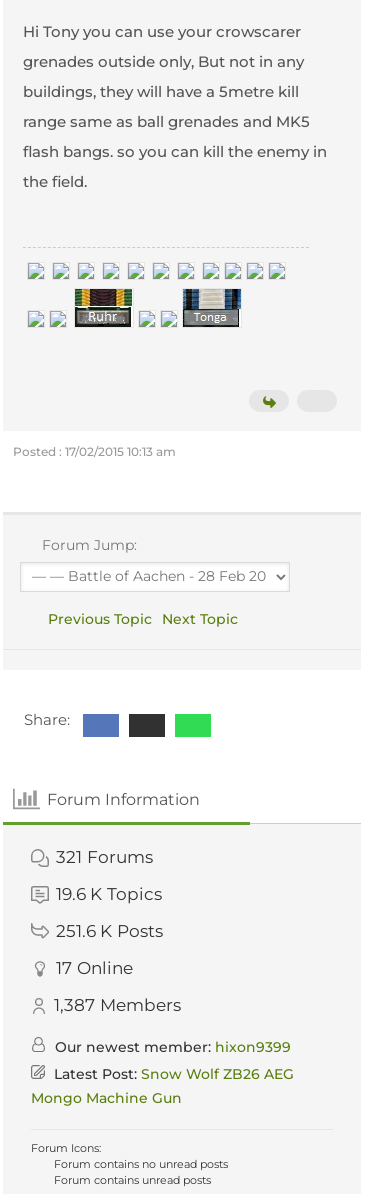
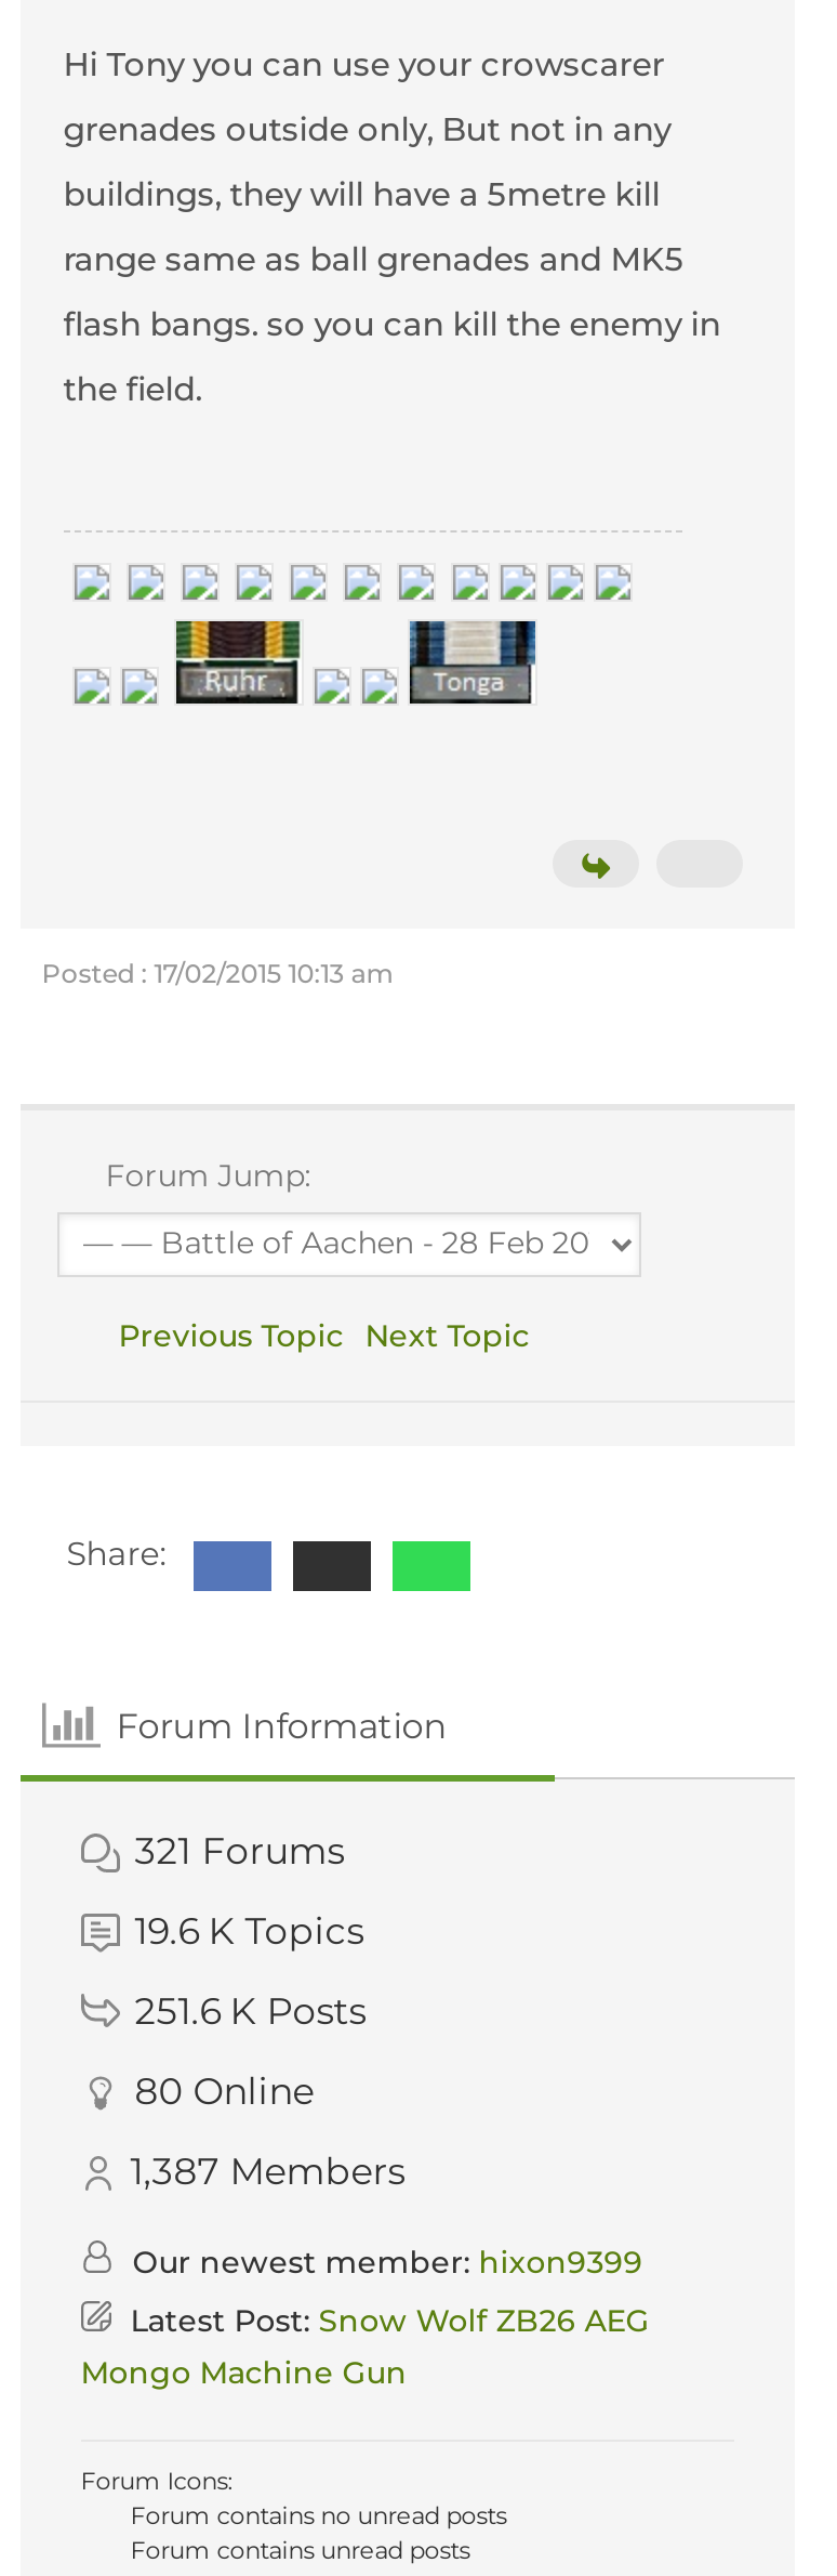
[56,958,133,978] 17 Online -> [135,2069,314,2113] 80 Online

